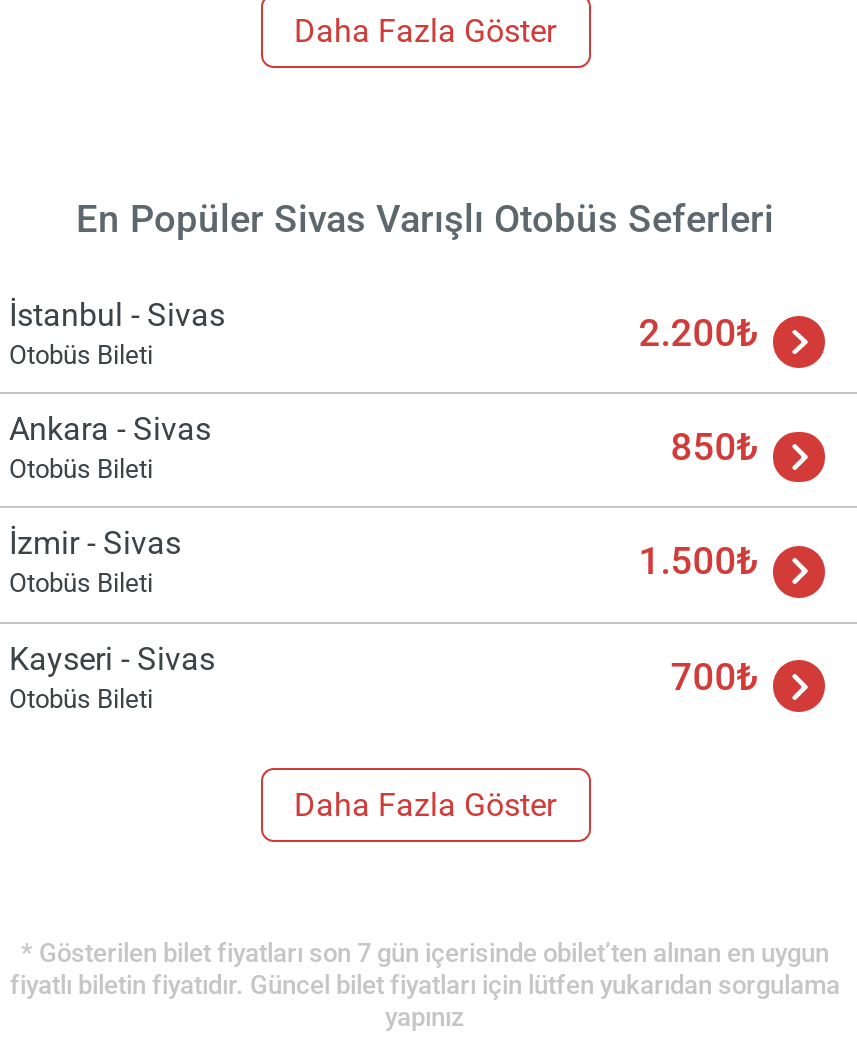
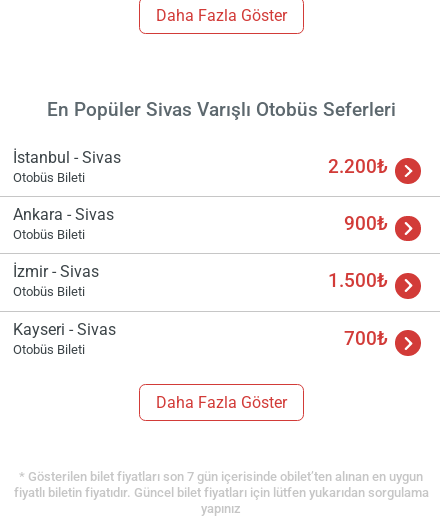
[670,424,758,470] 850₺ -> [344,212,388,235] 900₺

